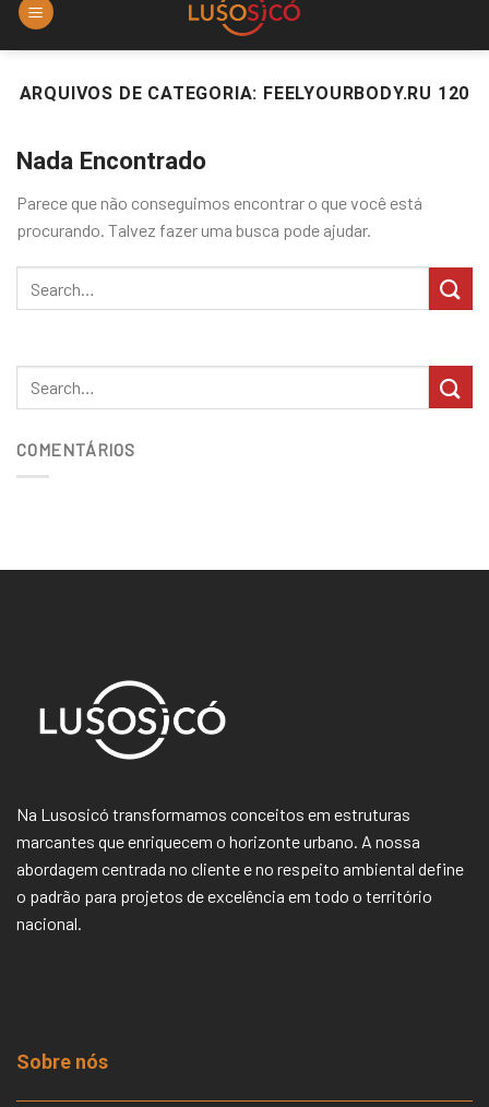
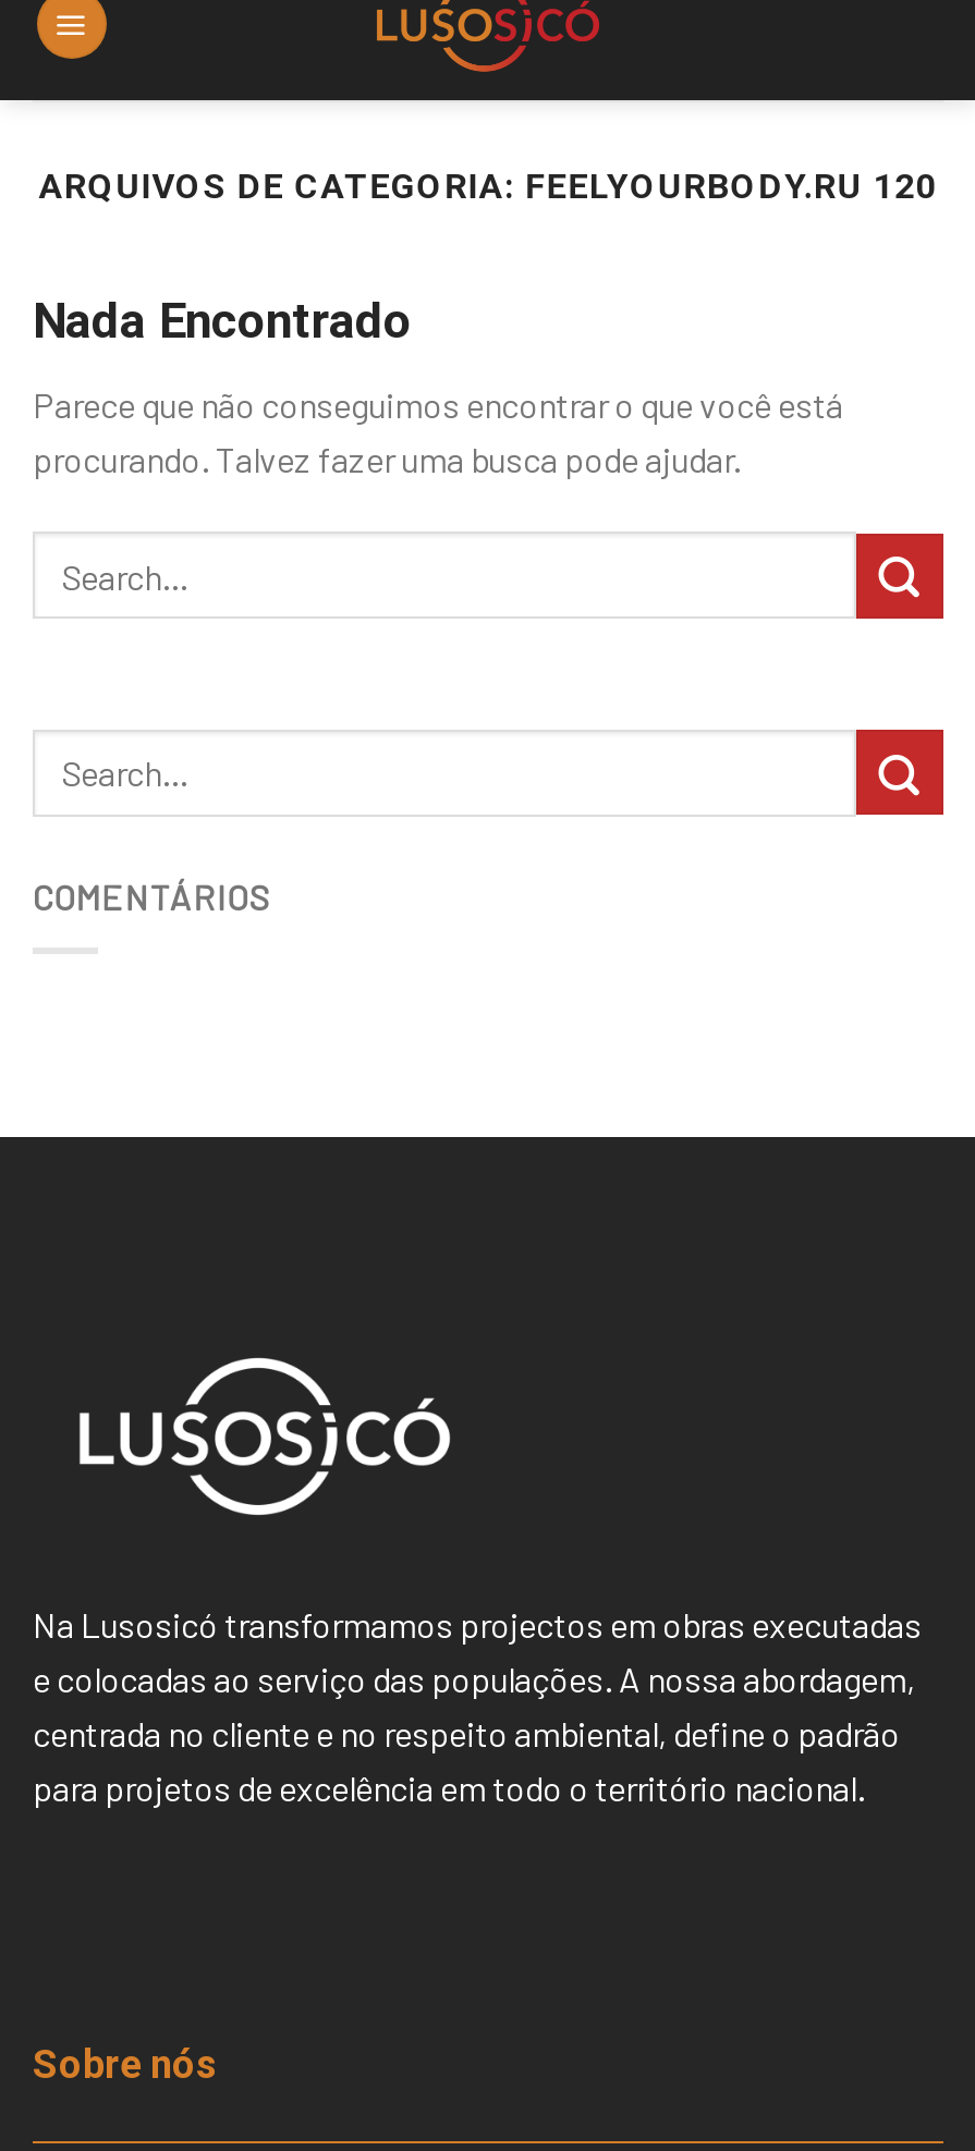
[16,804,464,934] Na Lusosicó transformamos conceitos em estruturas | marcantes que enriquecem o horizonte urbano. A nossa | abordagem centrada no cliente e no respeito ambiental define | o padrão para projetos de excelência em todo o território | nacional. -> [33,1604,922,1809] Na Lusosicó transformamos projectos em obras executadas | e colocadas ao serviço das populações. A nossa abordagem, | centrada no cliente e no respeito ambiental, define o padrão | para projetos de excelência em todo o território nacional.

